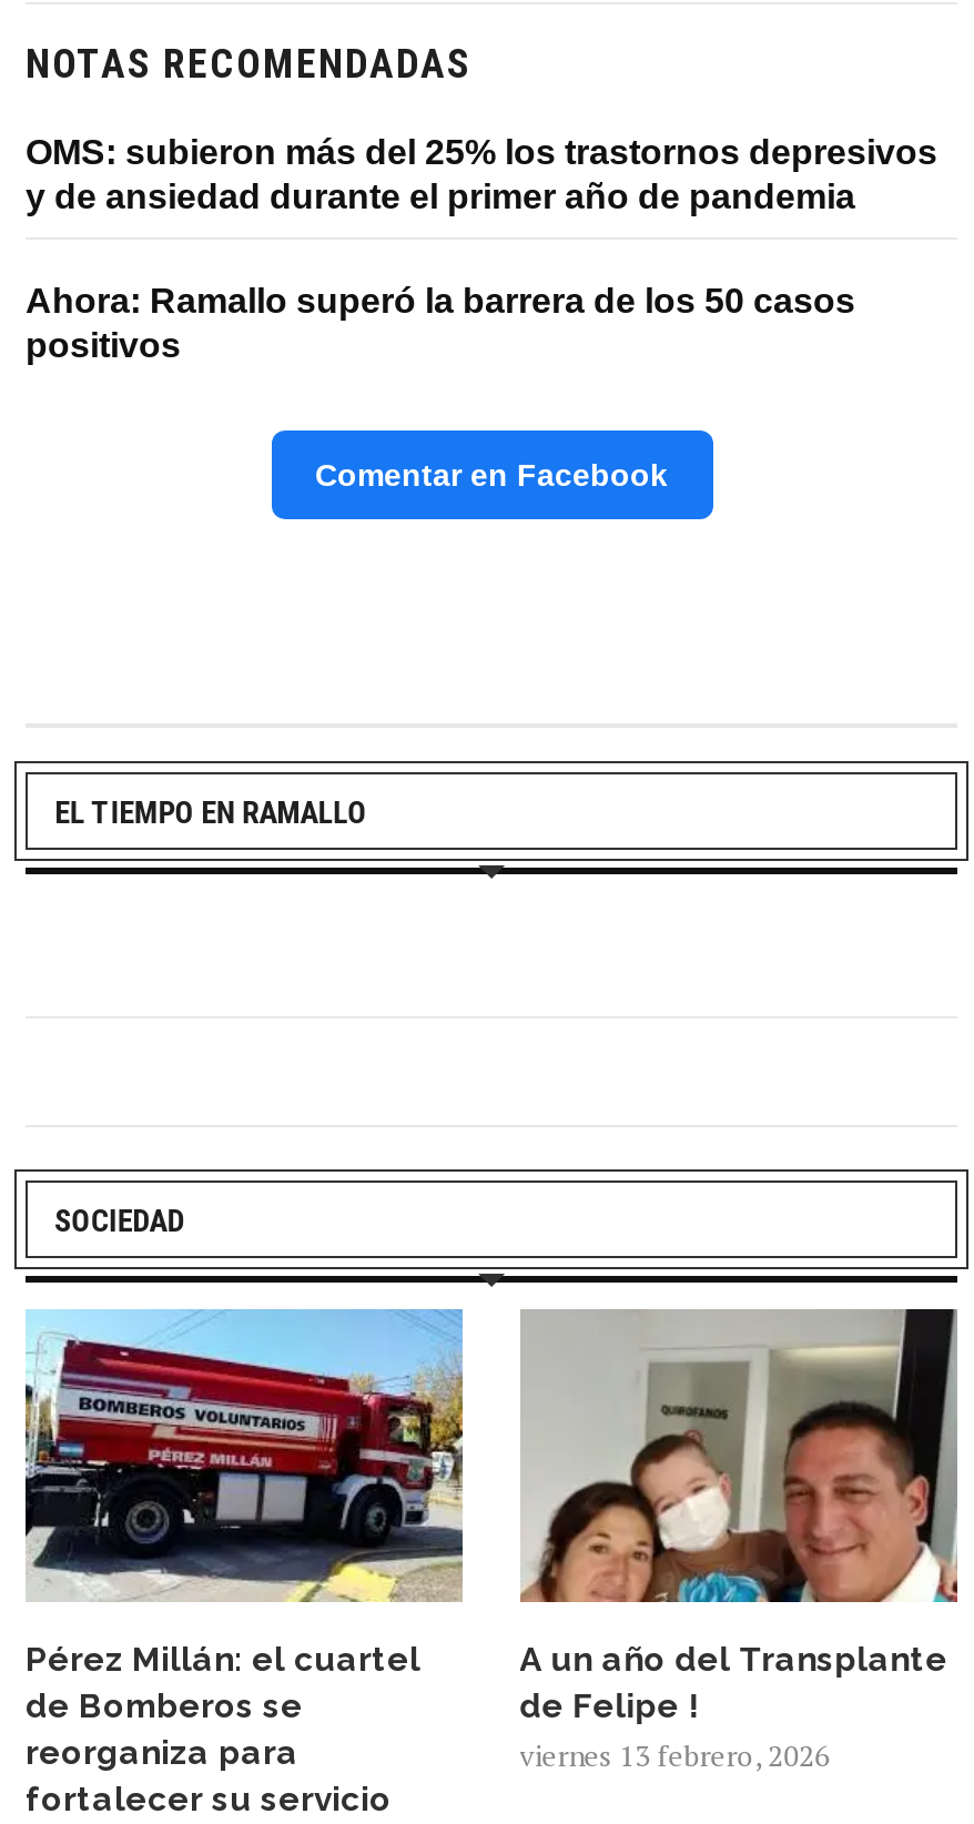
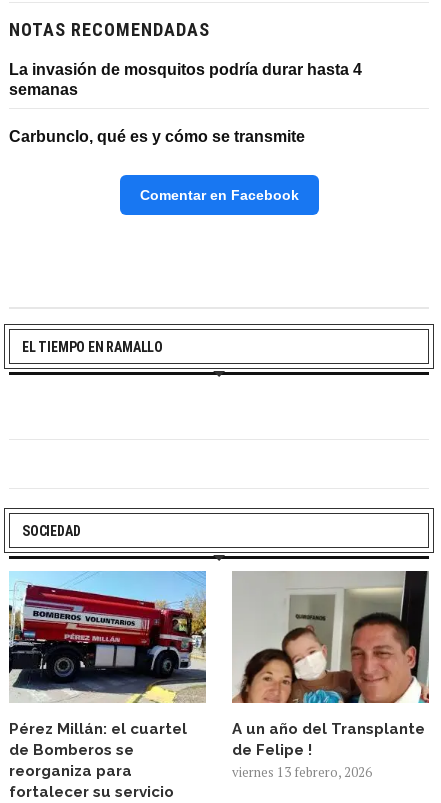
[26,133,937,215] OMS: subieron más del 25% los trastornos depresivos | y de ansiedad durante el primer año de pandemia -> [9,61,362,98] La invasión de mosquitos podría durar hasta 4 | semanas
[26,282,855,364] Ahora: Ramallo superó la barrera de los 50 casos | positivos -> [9,128,305,145] Carbunclo, qué es y cómo se transmite

